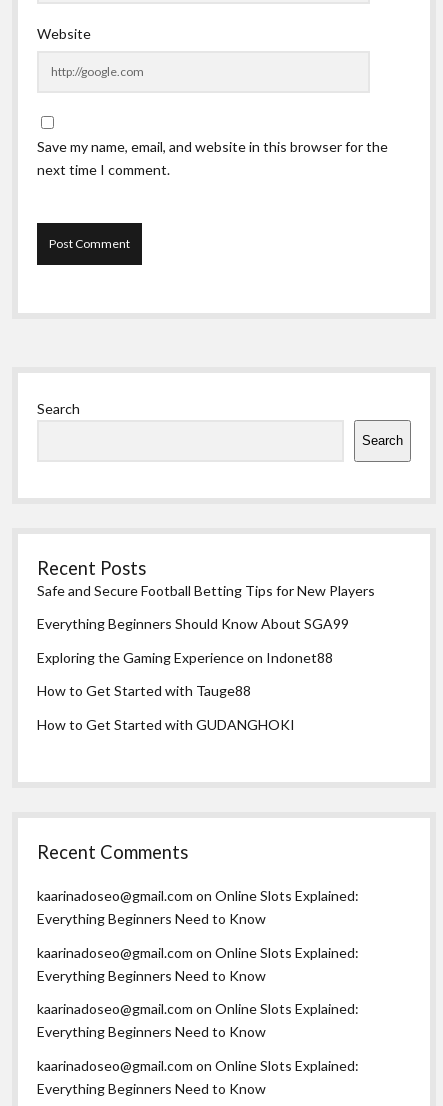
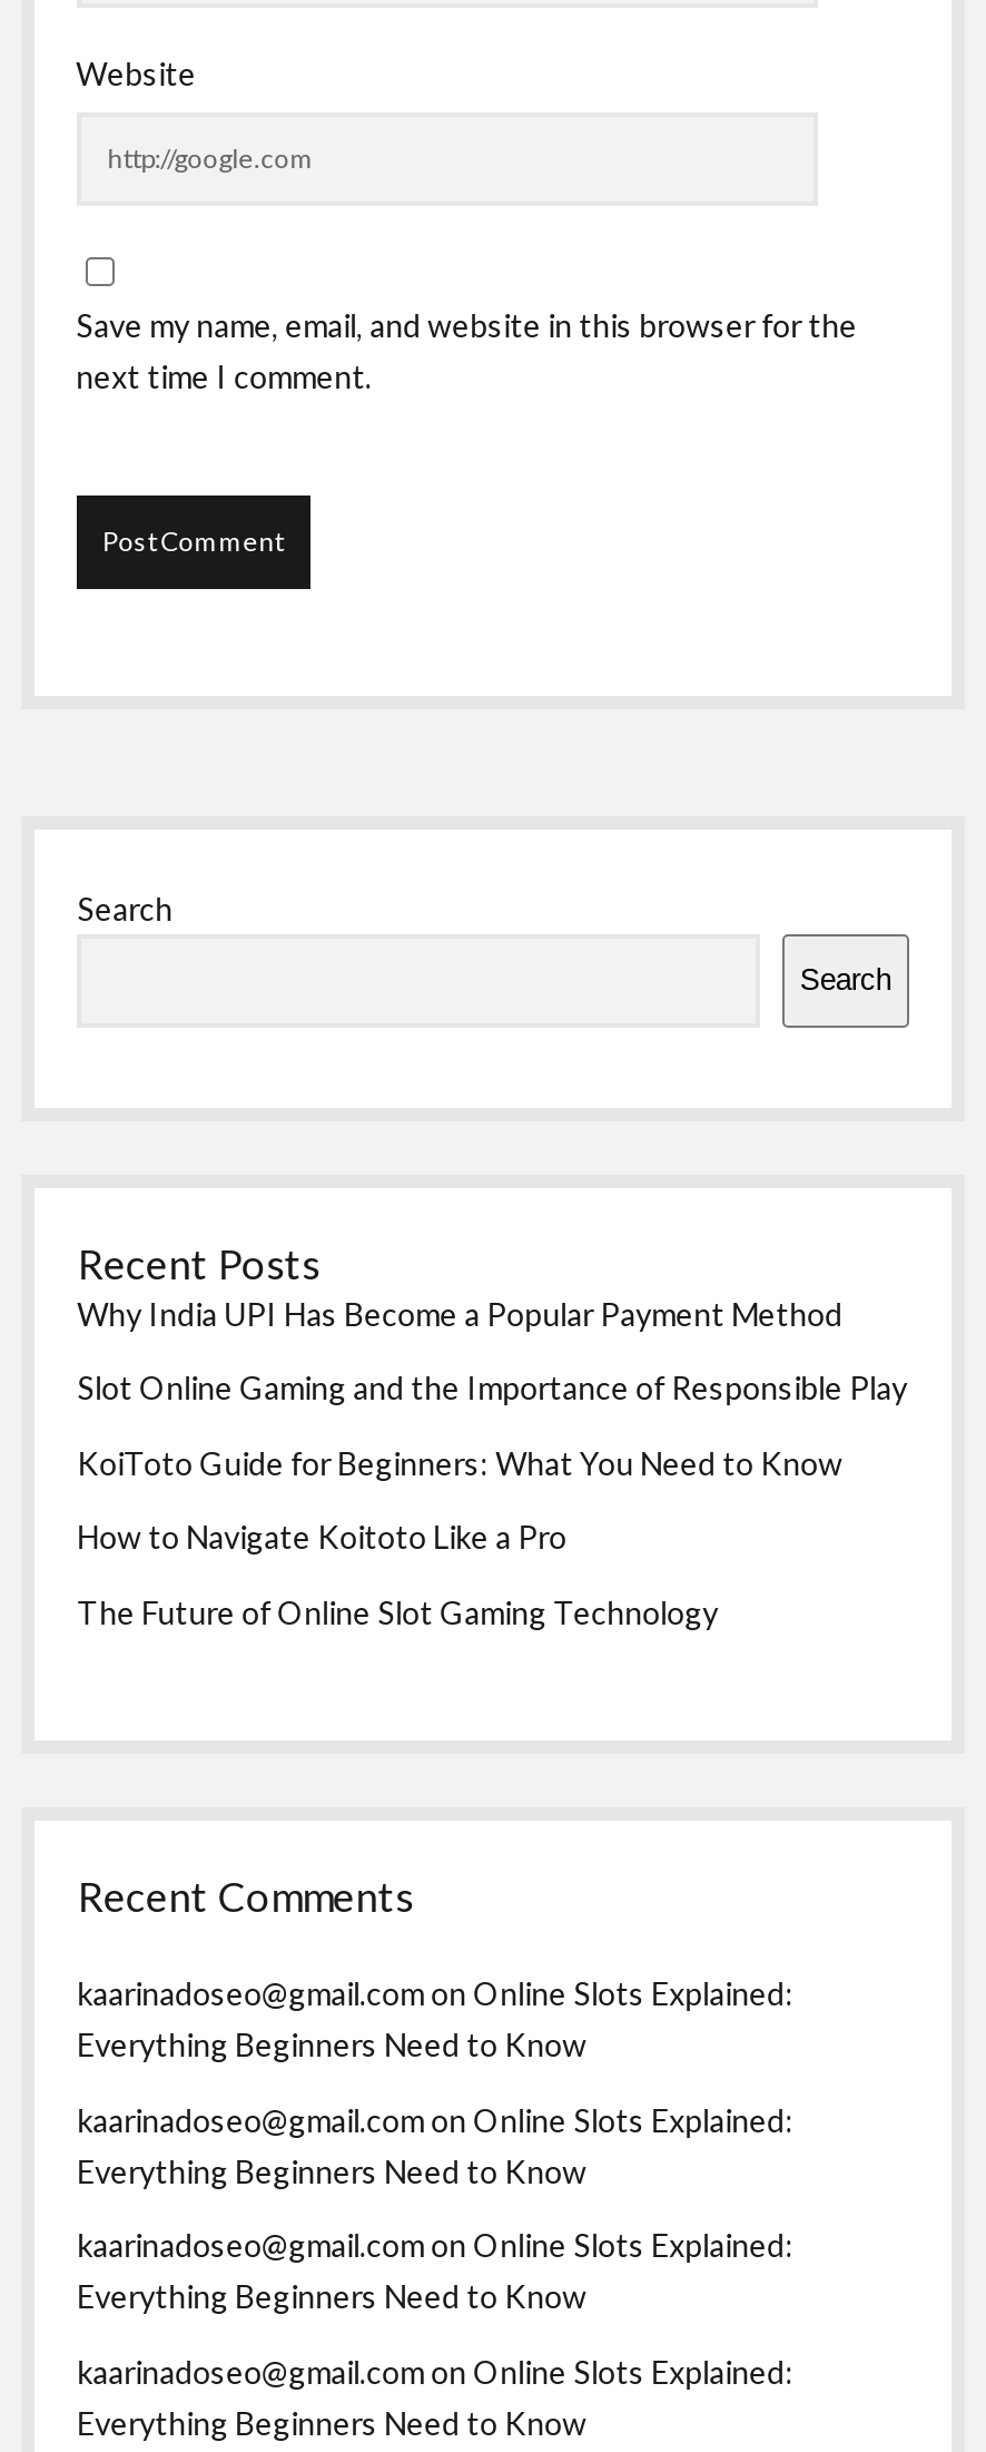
[37,582,375,599] Safe and Secure Football Betting Tips for New Players -> [77,1295,843,1333] Why India UPI Has Become a Popular Payment Method
[37,615,349,632] Everything Beginners Should Know About SGA99 -> [77,1370,907,1408] Slot Online Gaming and the Importance of Responsible Play
[37,649,333,666] Exploring the Gaming Experience on Indonet88 -> [77,1444,843,1482] KoiToto Guide for Beginners: What You Need to Know
[37,682,251,699] How to Get Started with Tauge88 -> [77,1519,567,1557] How to Navigate Koitoto Like a Pro
[37,716,295,733] How to Get Started with GUDANGHOKI -> [77,1593,718,1631] The Future of Online Slot Gaming Technology

